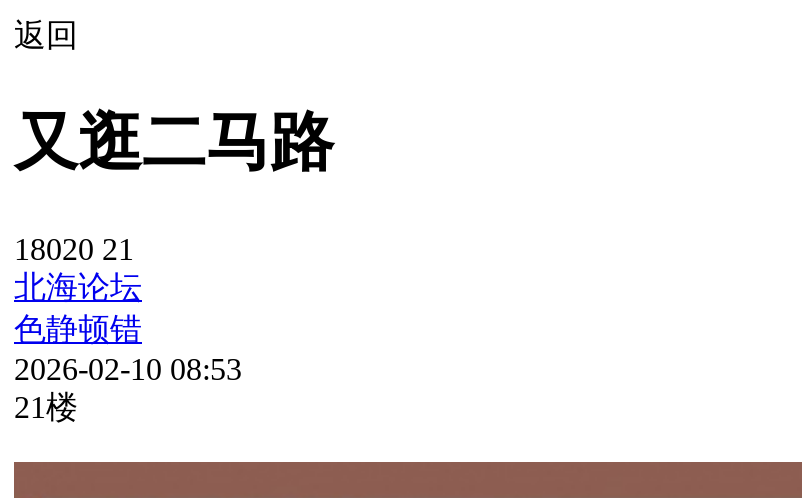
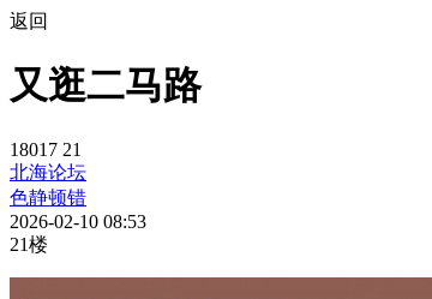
[14,232,134,266] 18020 21 -> [10,139,82,160] 18017 21

